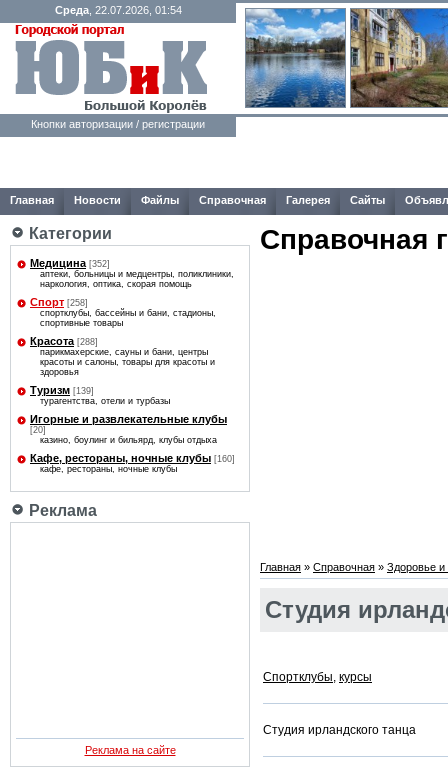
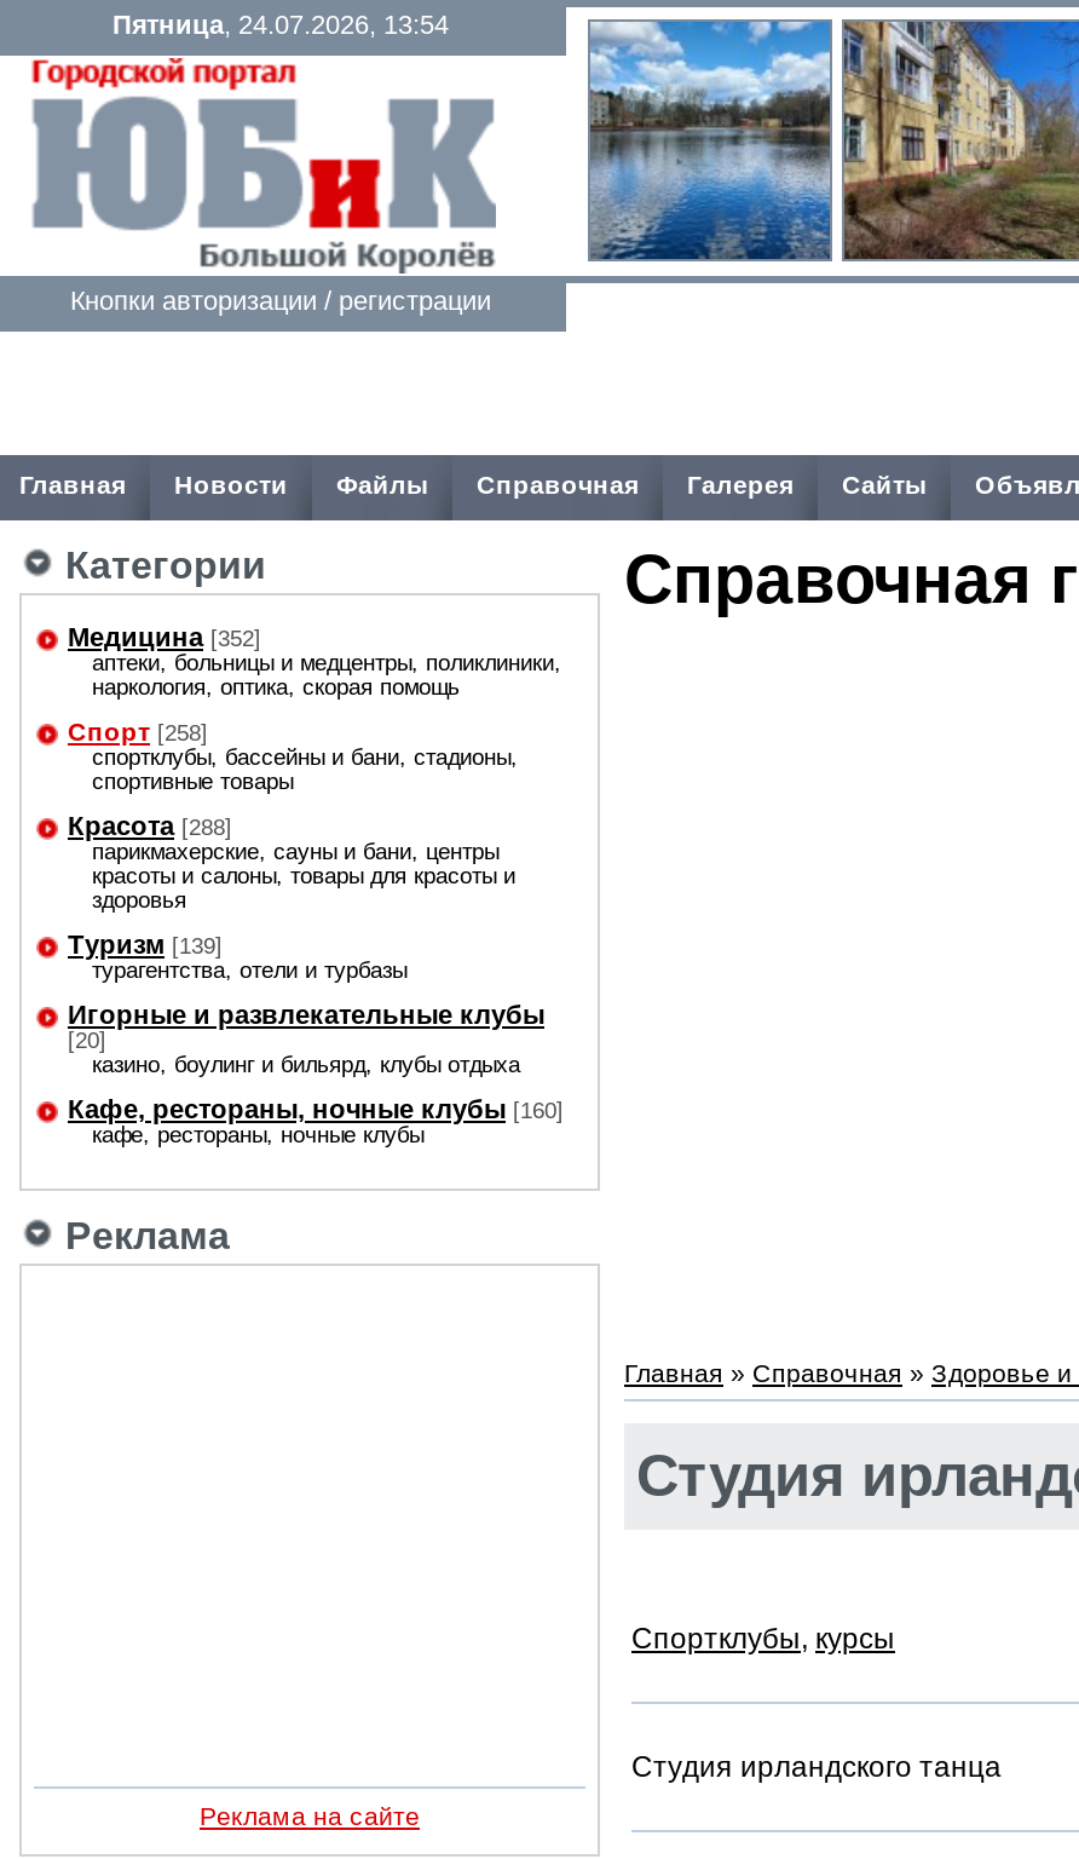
[54,4,181,16] Среда, 22.07.2026, 01:54 -> [112,10,449,39] Пятница, 24.07.2026, 13:54

